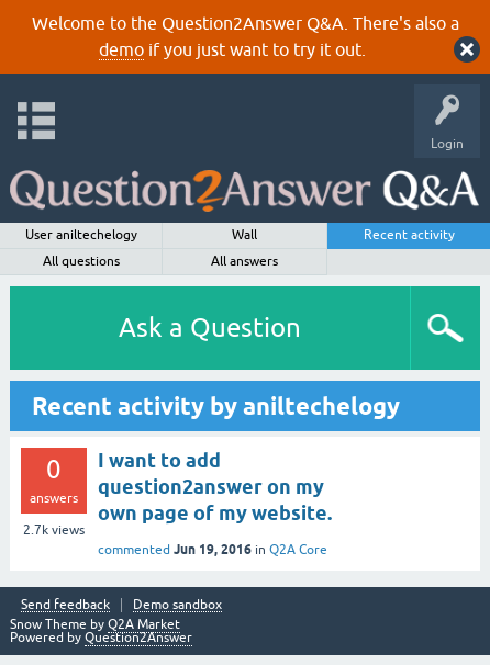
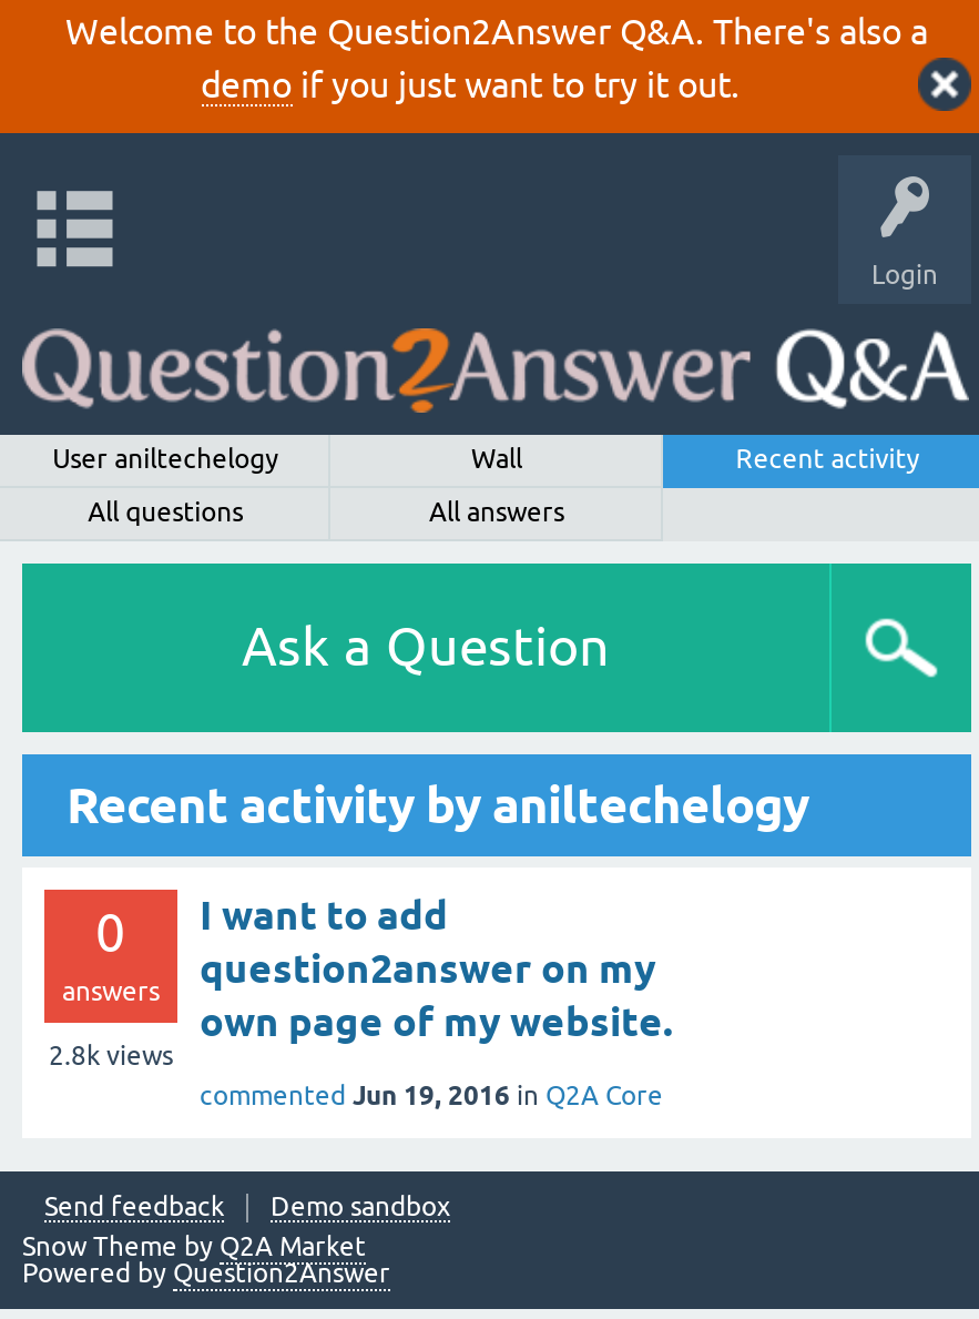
[23,522,85,538] 2.7k views -> [49,1041,173,1072] 2.8k views

